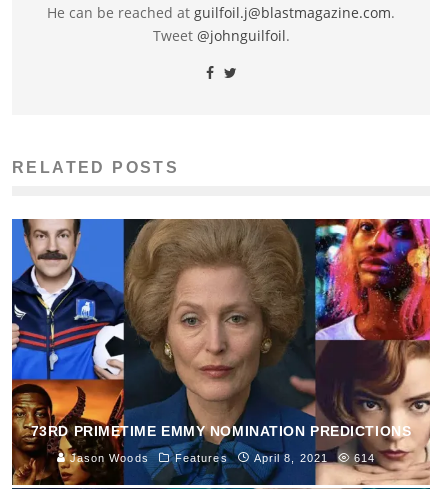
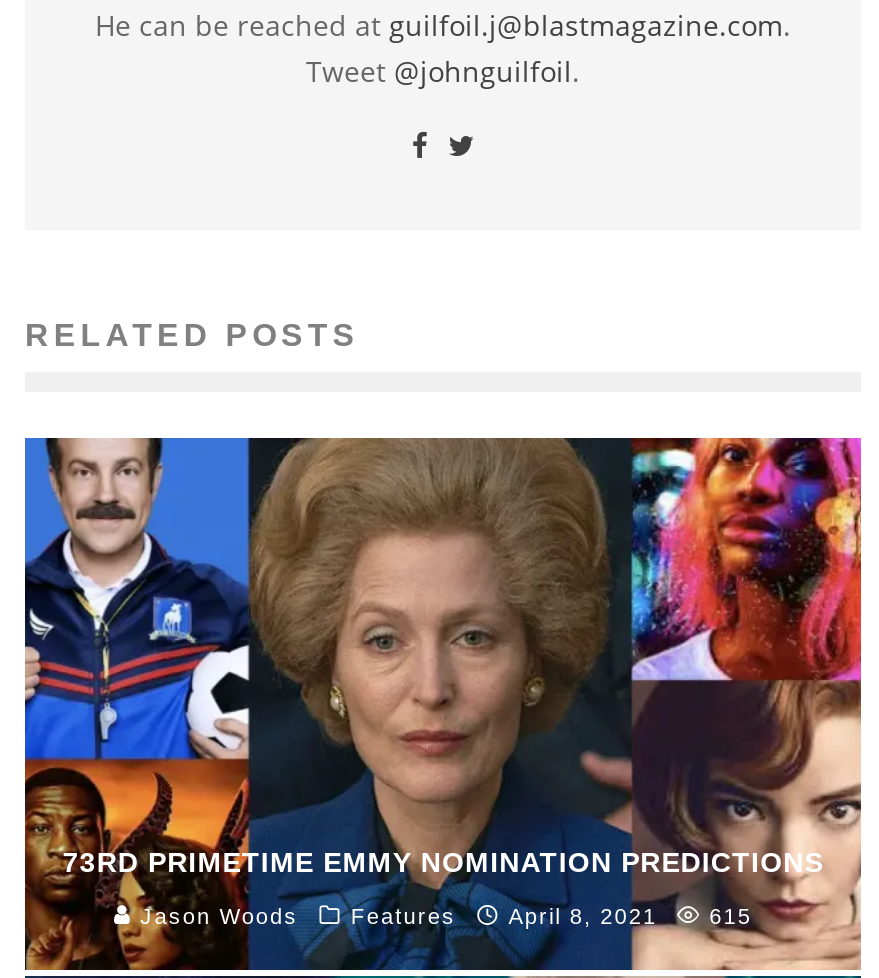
[254,452,375,464] April 8, 2021 614 -> [509,904,752,928] April 8, 2021 615

